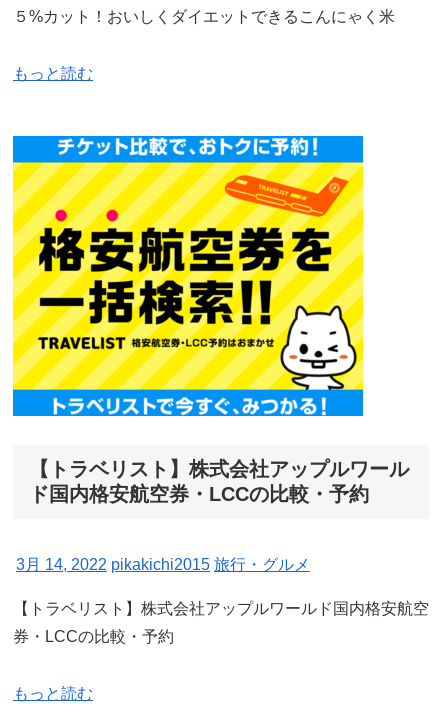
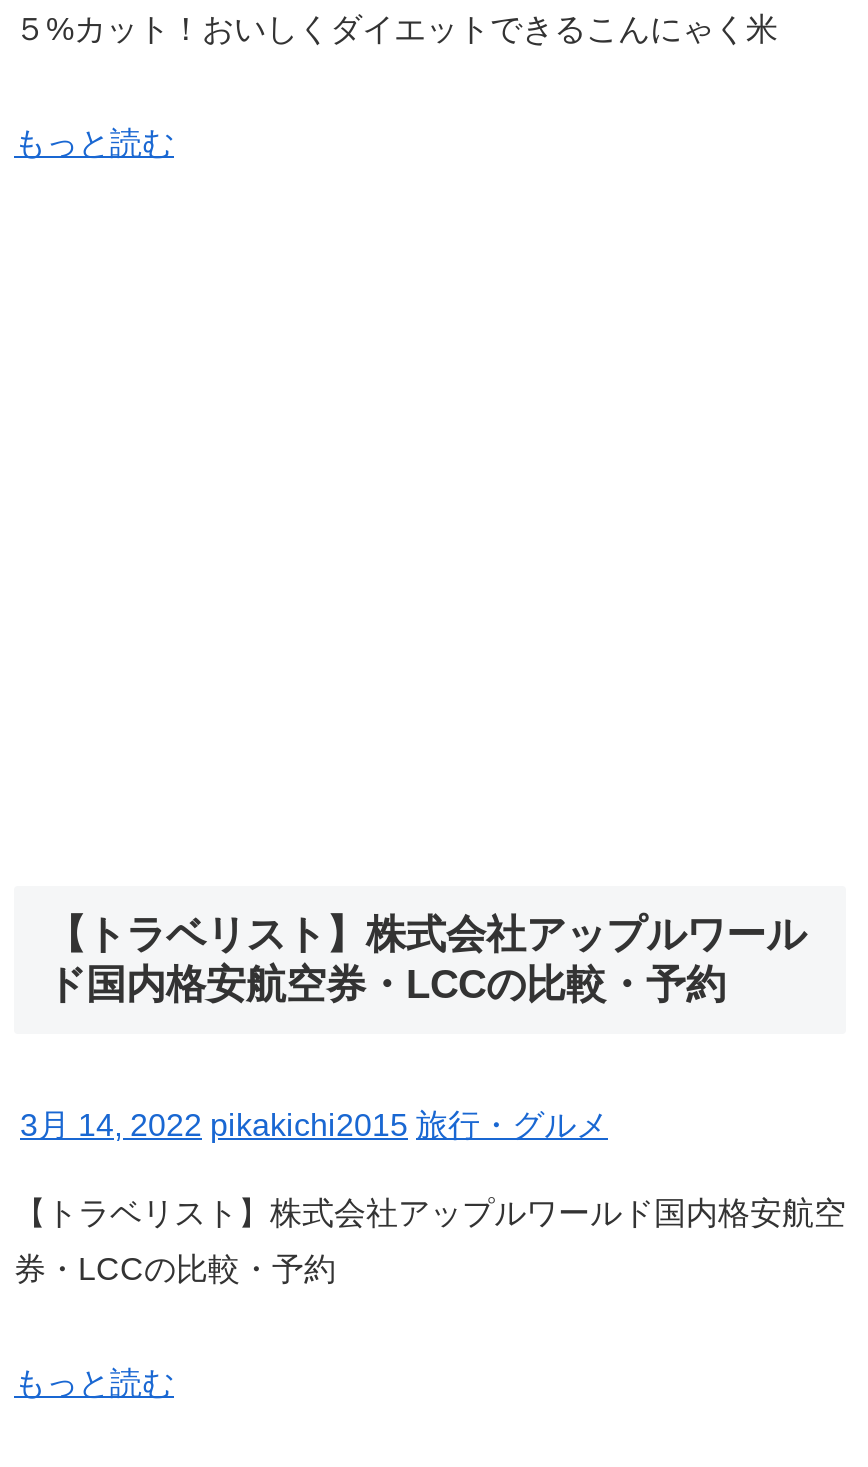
[12,135,364,417] [image] -> none

